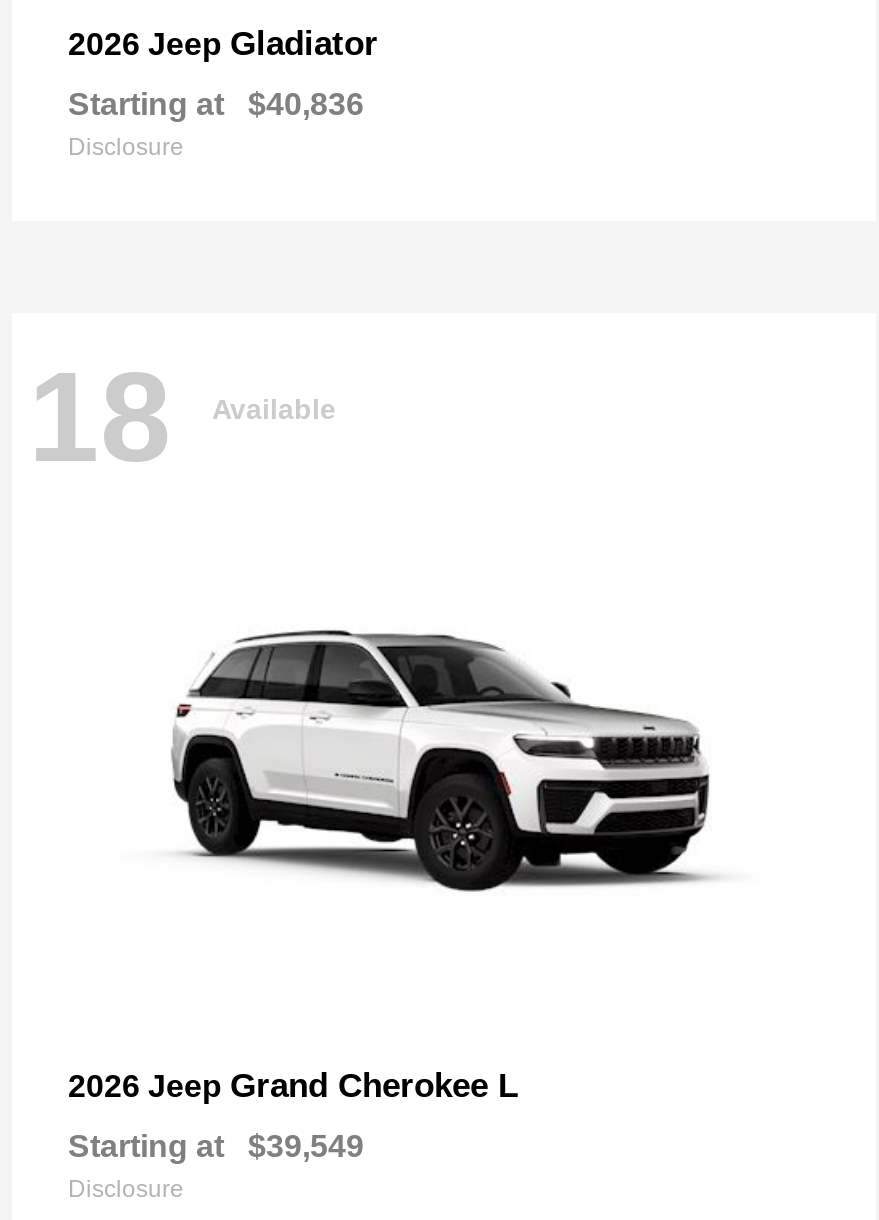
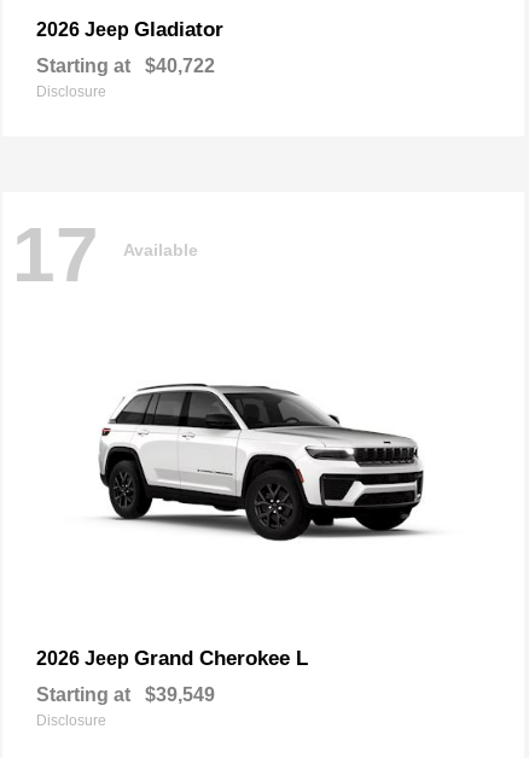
[68,87,364,121] Starting at $40,836 -> [36,55,215,76] Starting at $40,722
[28,346,336,490] 18 Available -> [12,212,198,298] 17 Available

